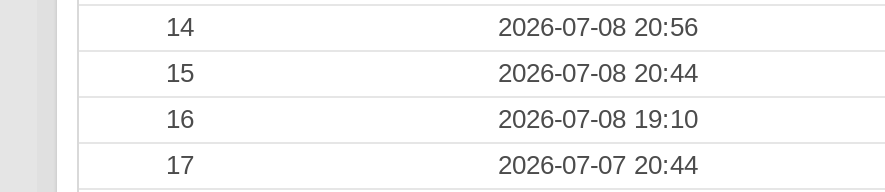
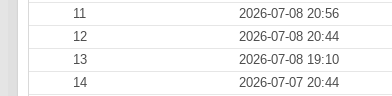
[166,12,194,42] 14 -> [73,6,86,21] 11
[166,58,194,88] 15 -> [72,29,86,44] 12
[166,104,194,134] 16 -> [72,52,86,67] 13
[166,150,194,180] 17 -> [72,75,86,90] 14

